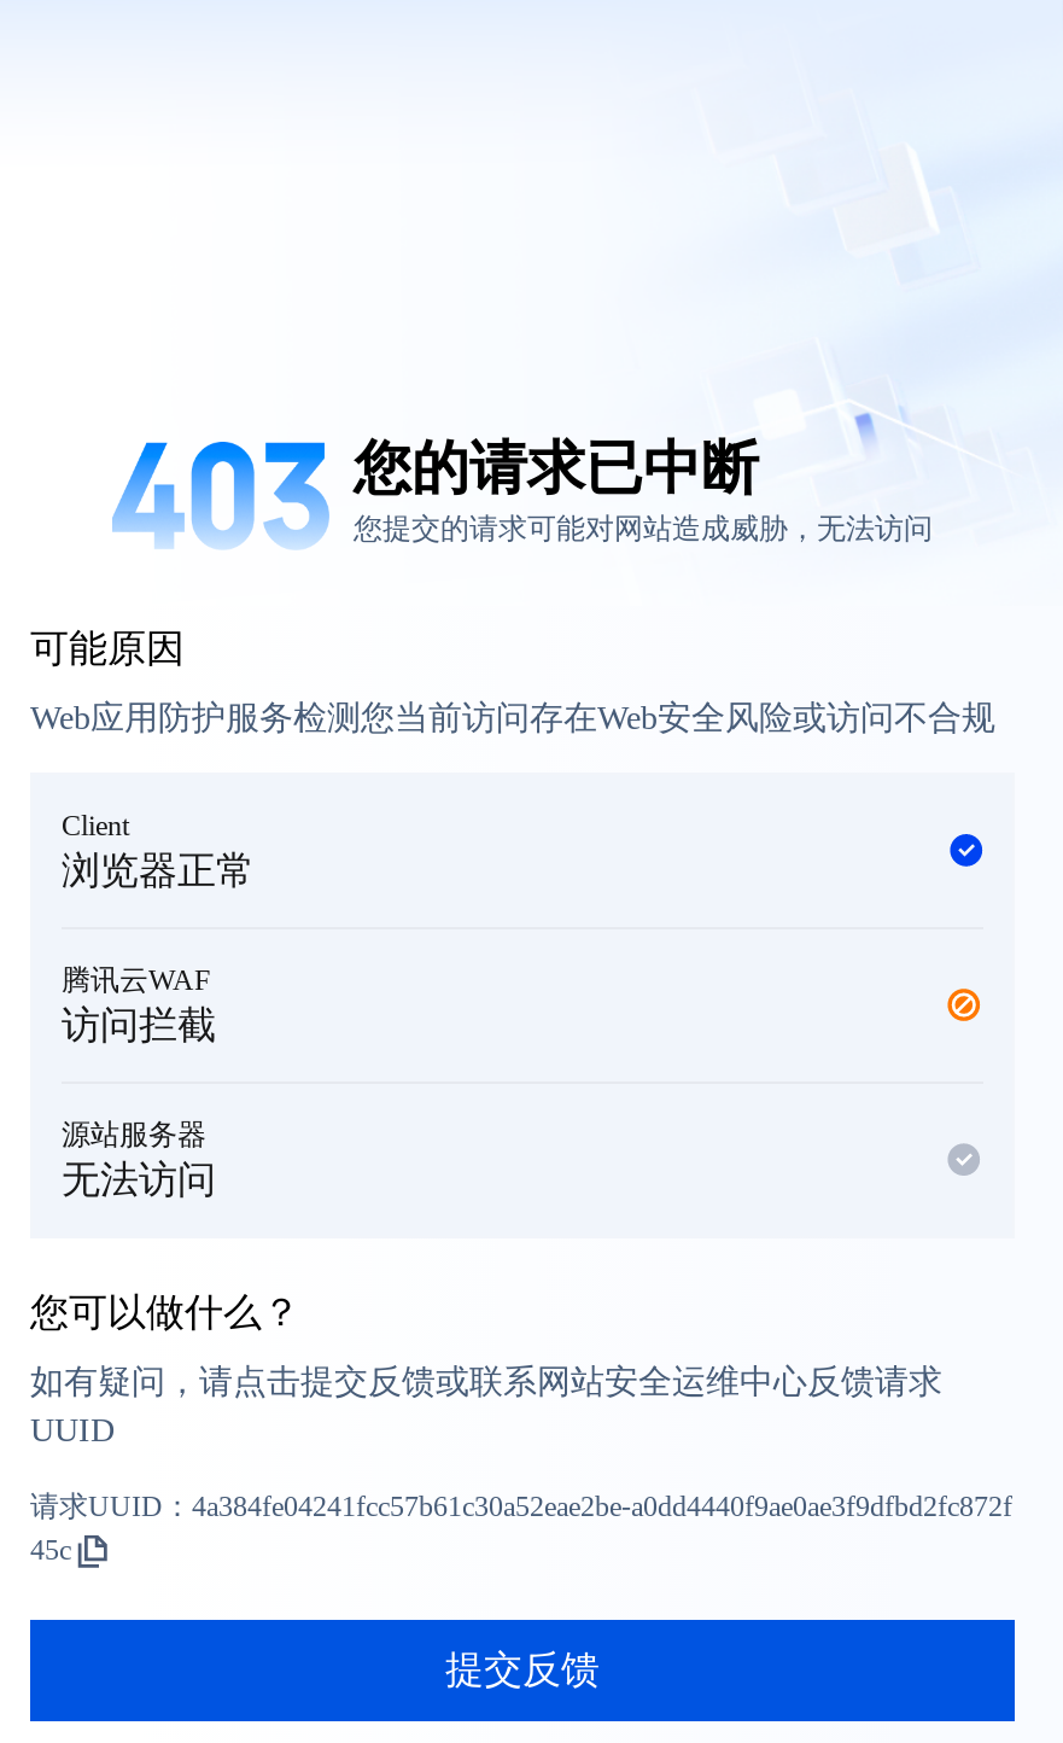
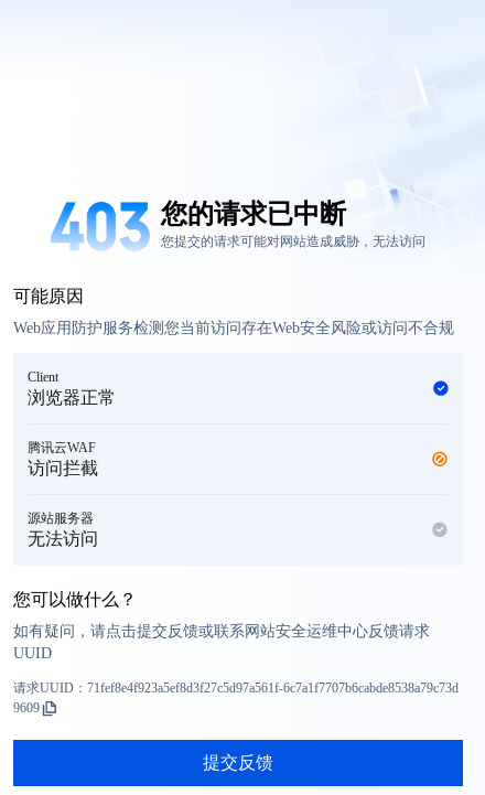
[30,1489,1012,1566] 请求UUID：4a384fe04241fcc57b61c30a52eae2be-a0dd4440f9ae0ae3f9dfbd2fc872f | 45c -> [13,680,459,715] 请求UUID：71fef8e4f923a5ef8d3f27c5d97a561f-6c7a1f7707b6cabde8538a79c73d | 9609

